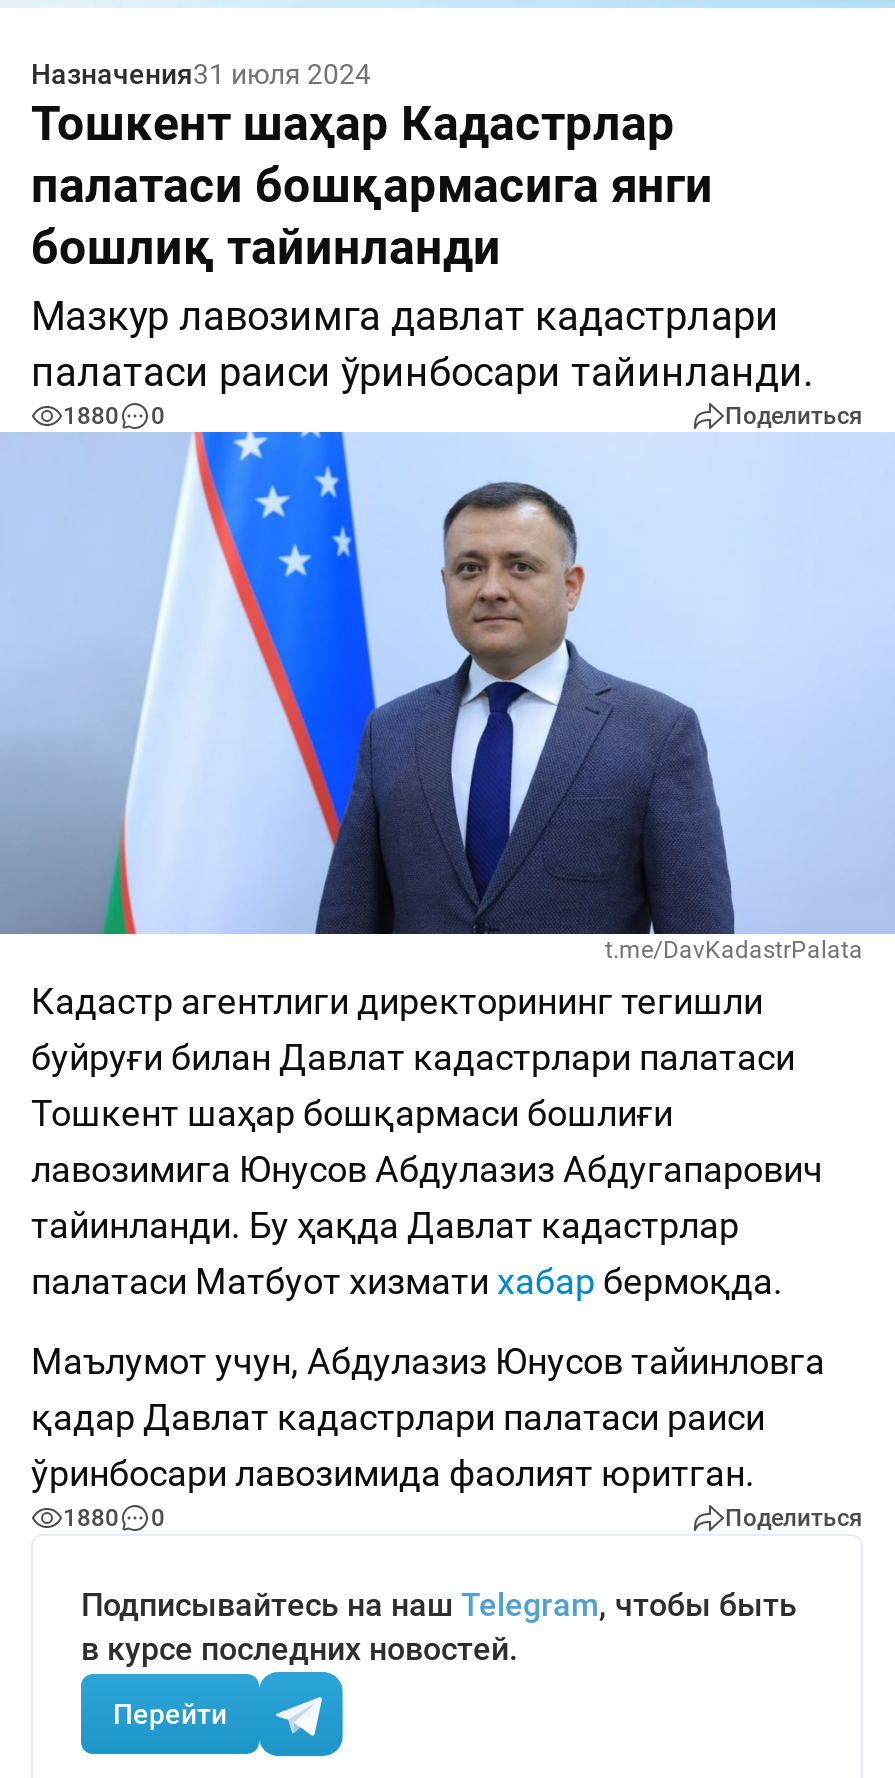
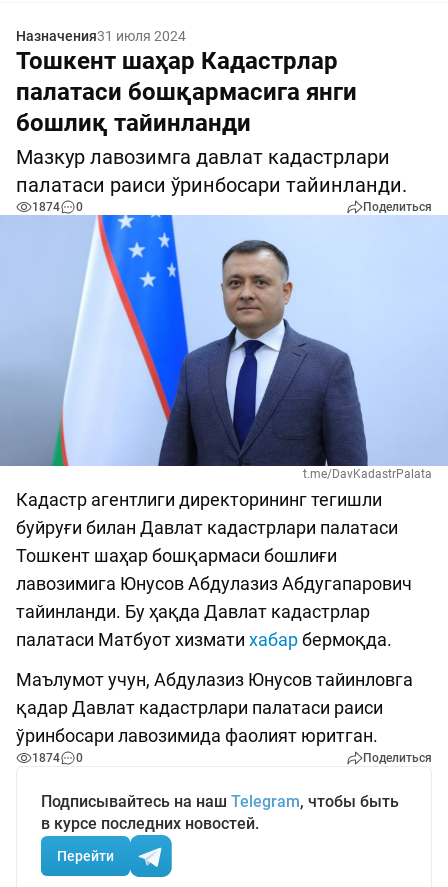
[63,402,165,430] 1880 0 -> [32,200,83,214] 1874 0
[63,1504,165,1532] 1880 0 -> [32,751,83,765] 1874 0

